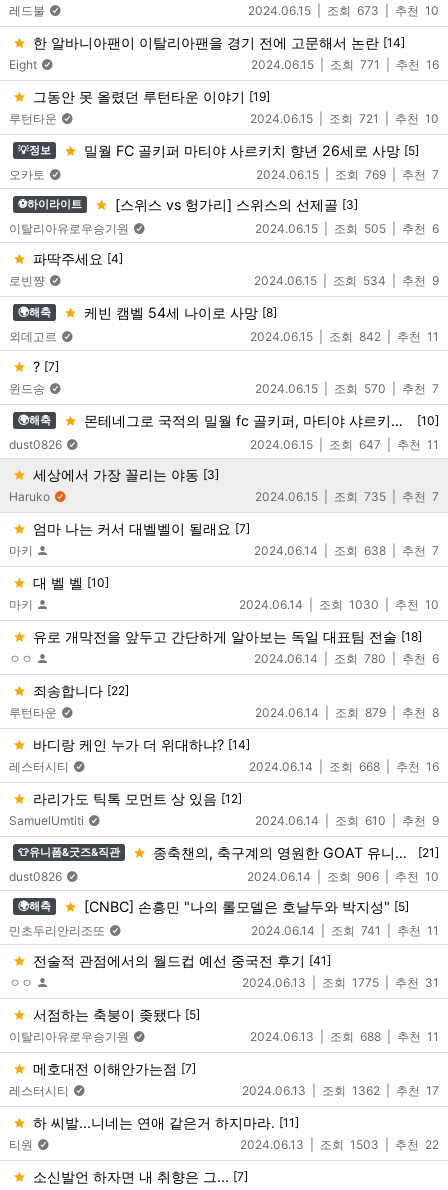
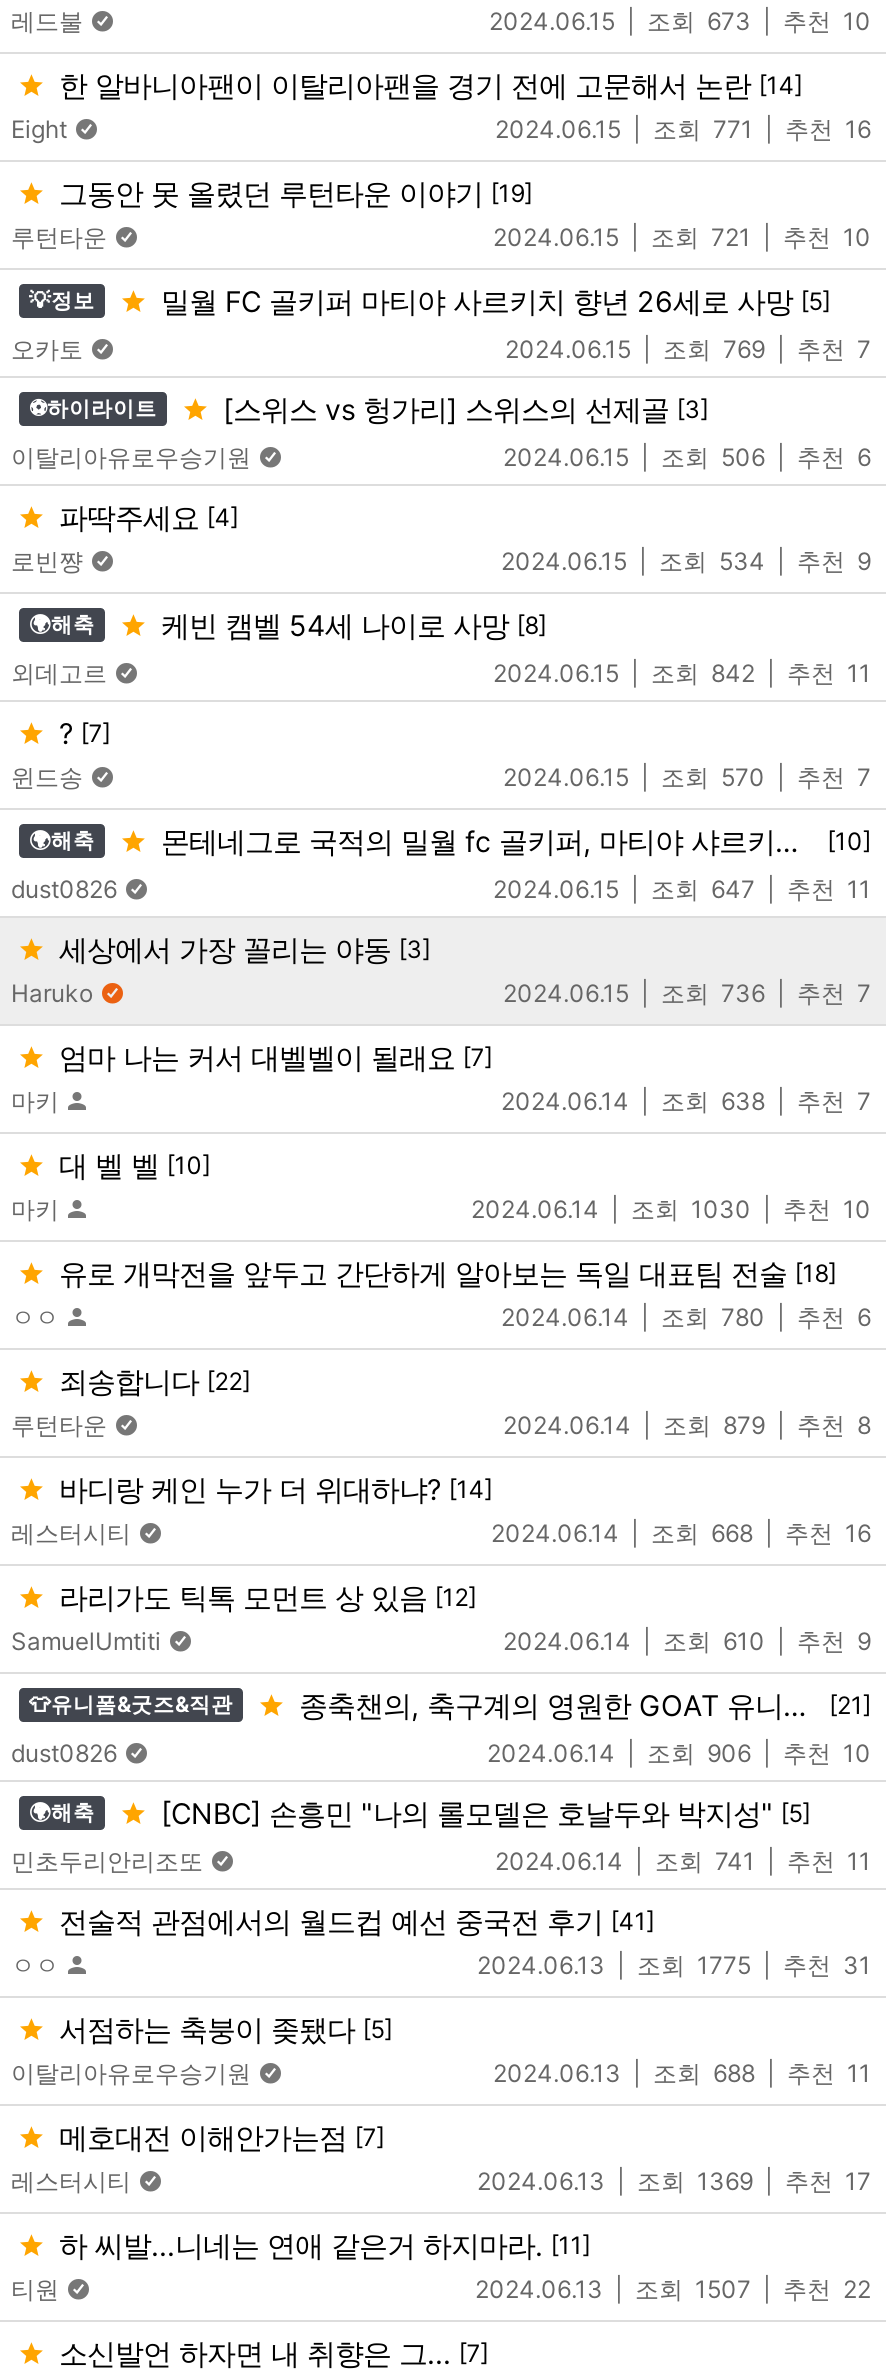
[364,221,386,236] 505 -> [721,442,765,472] 506
[364,489,386,504] 735 -> [721,978,765,1008] 736
[352,1083,380,1098] 1362 -> [697,2166,753,2196] 1369
[350,1137,379,1152] 1503 -> [695,2274,751,2304] 1507

